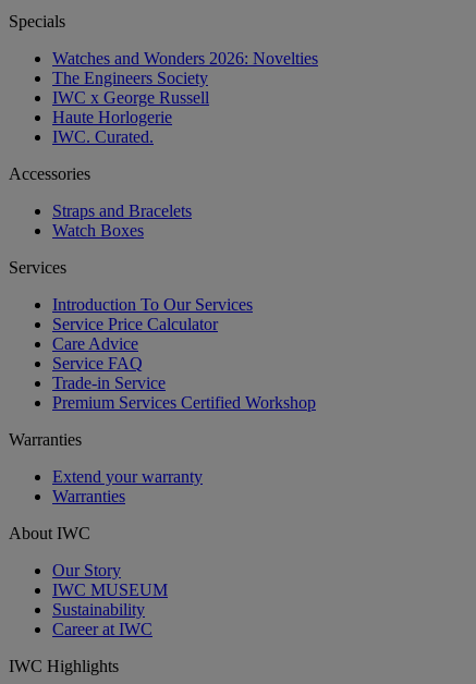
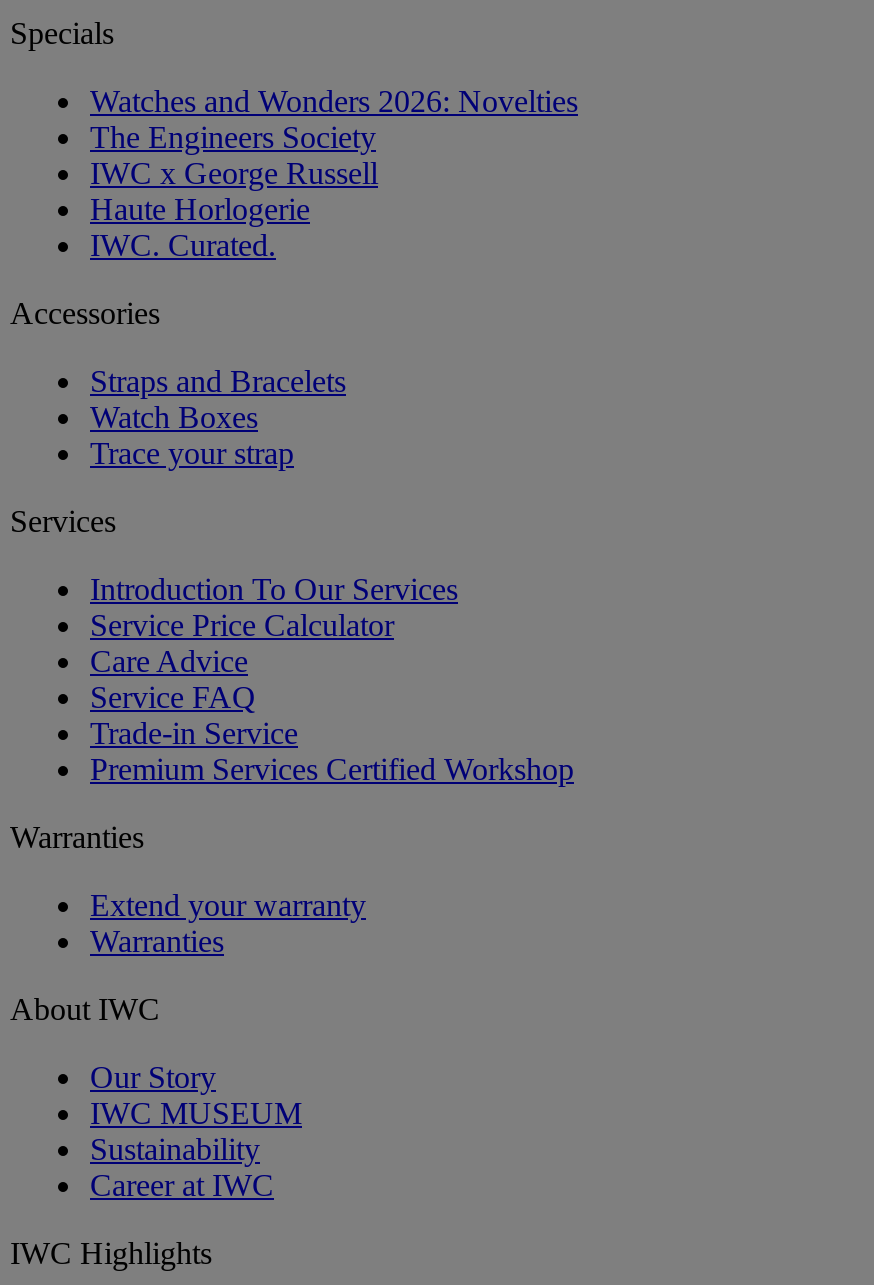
none -> [90,436,294,470] Trace your strap

